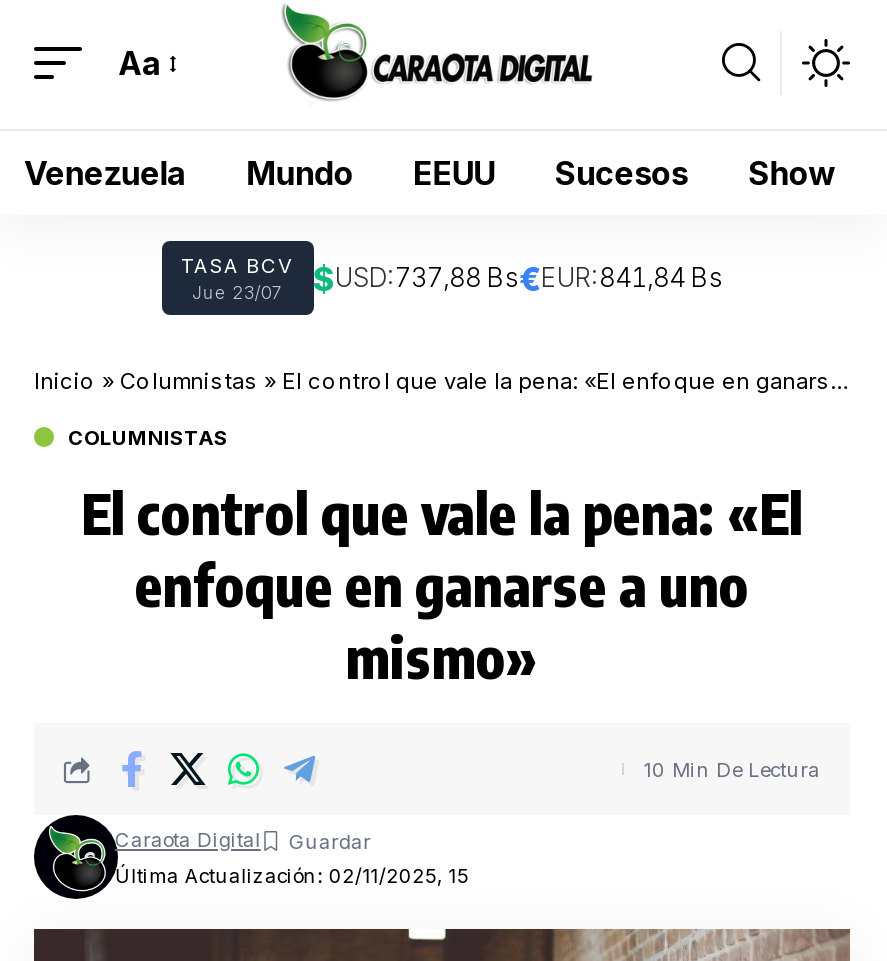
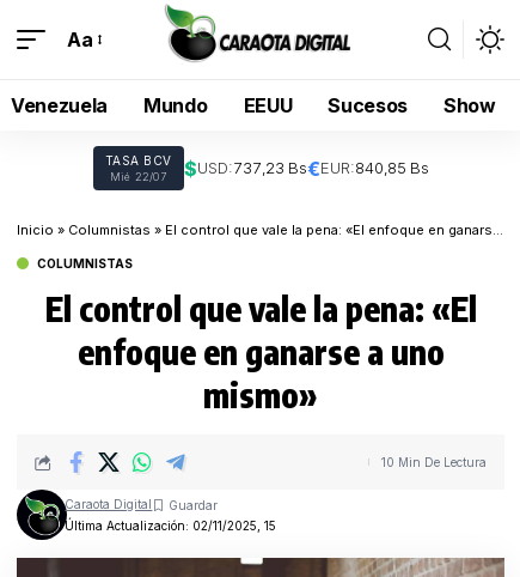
[192,258,723,303] Jue 23/07 | $USD:737,88 Bs€EUR:841,84 Bs -> [110,156,429,183] Mié 22/07 | $USD:737,23 Bs€EUR:840,85 Bs

